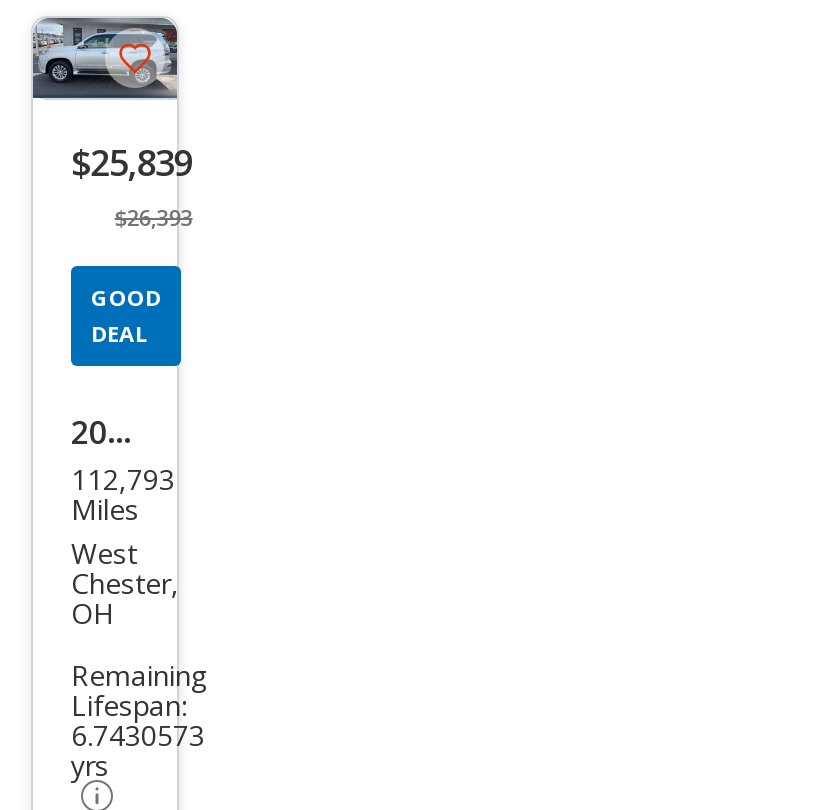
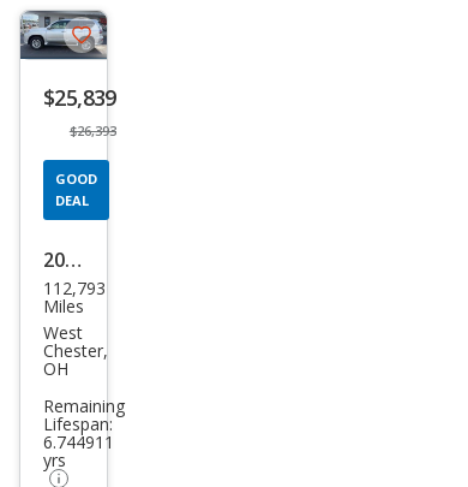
[71,715,205,753] 6.7430573 -> [43,430,114,453] 6.744911

